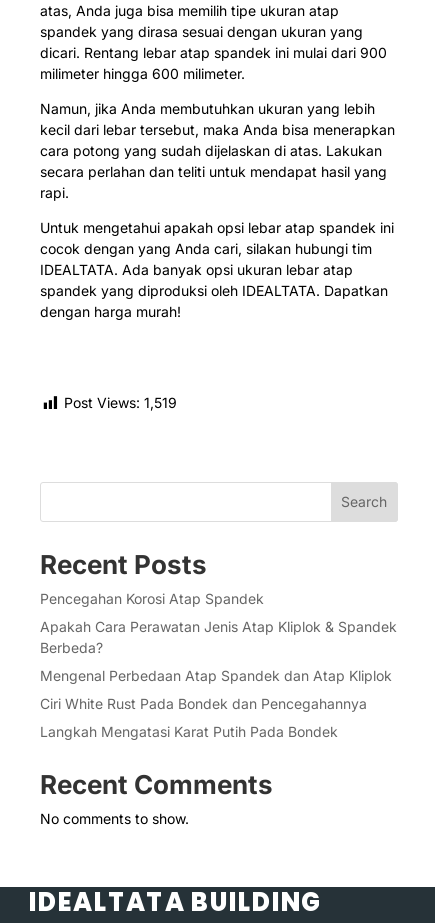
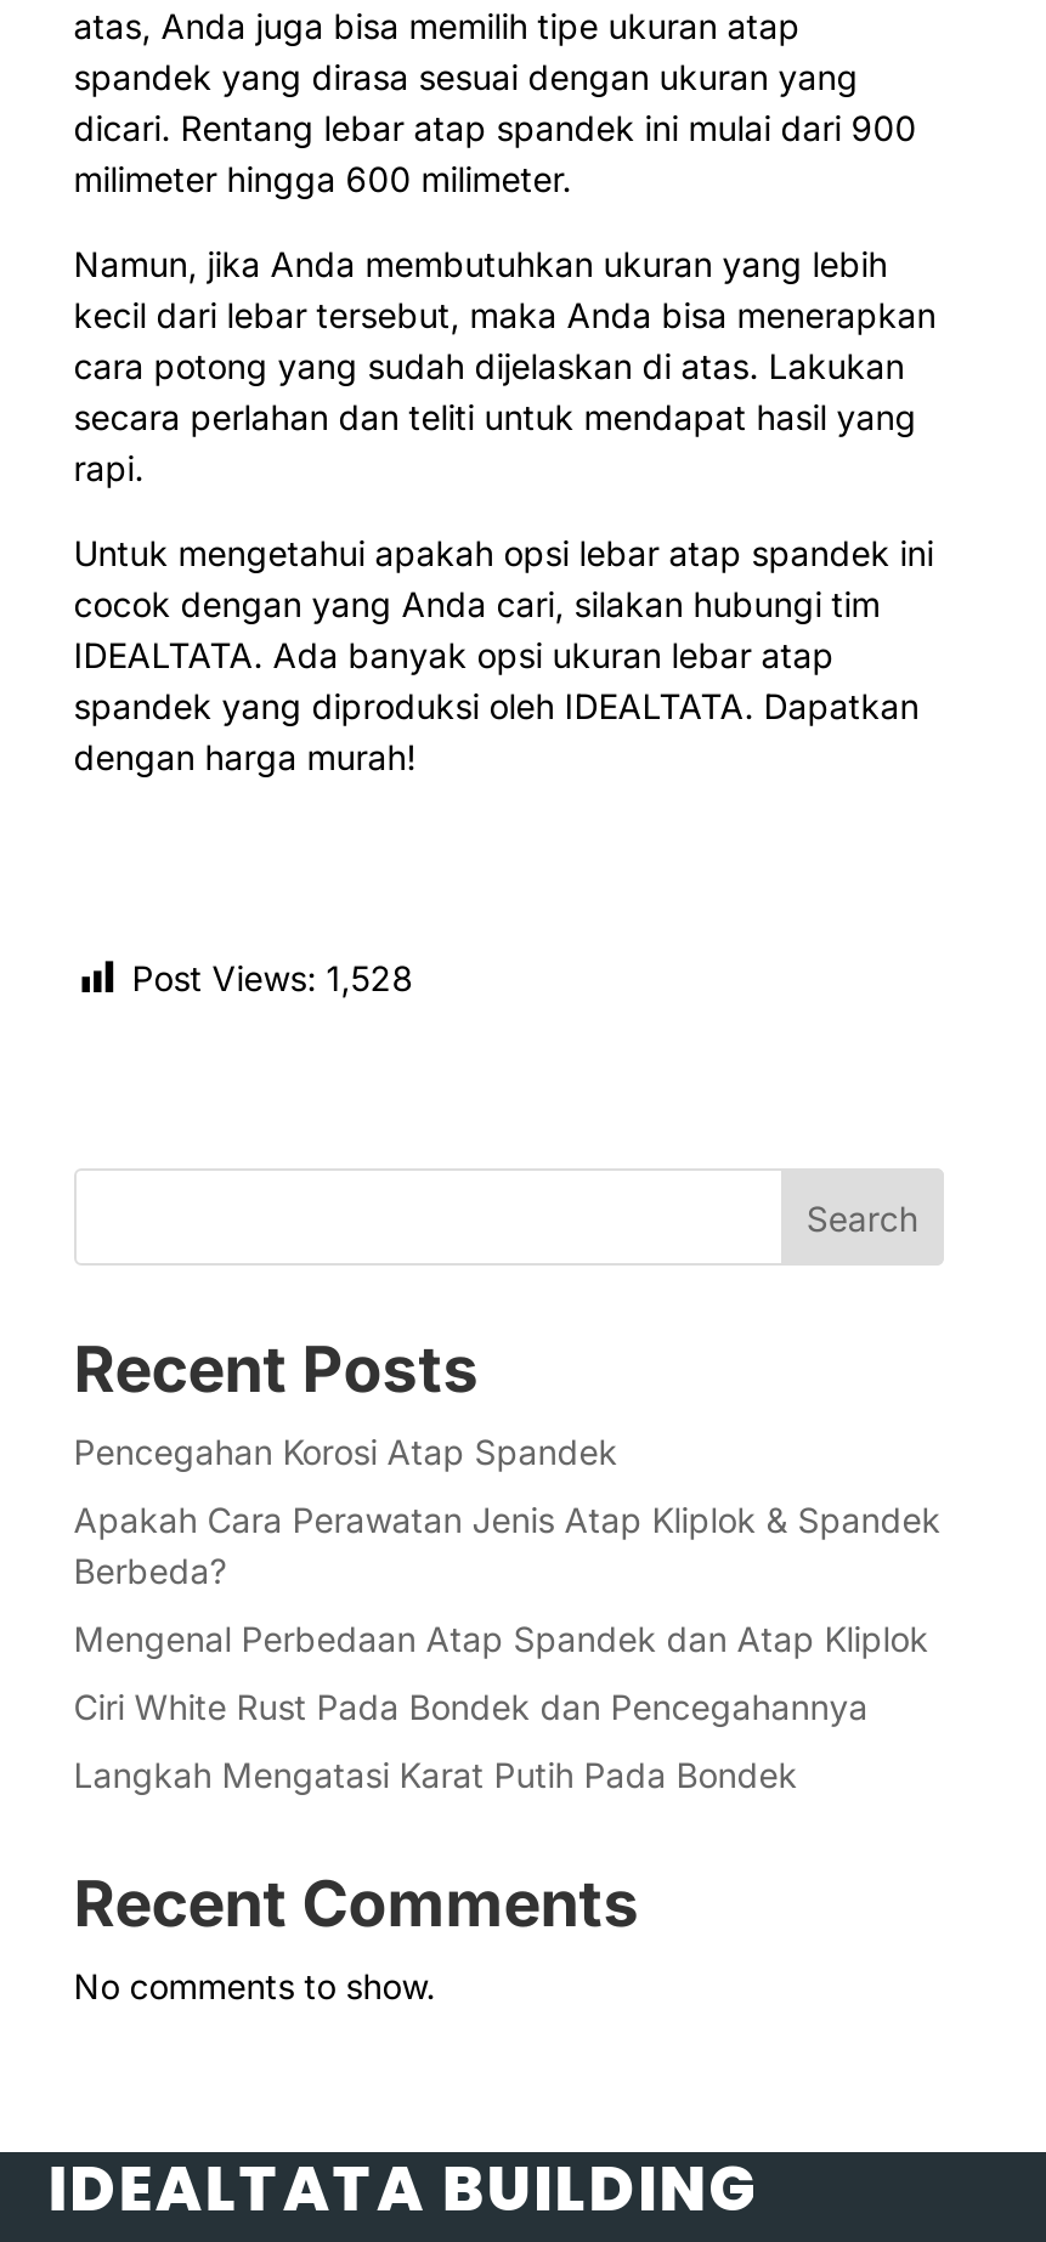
[64,394,177,411] Post Views: 1,519 -> [132,958,414,999] Post Views: 1,528

